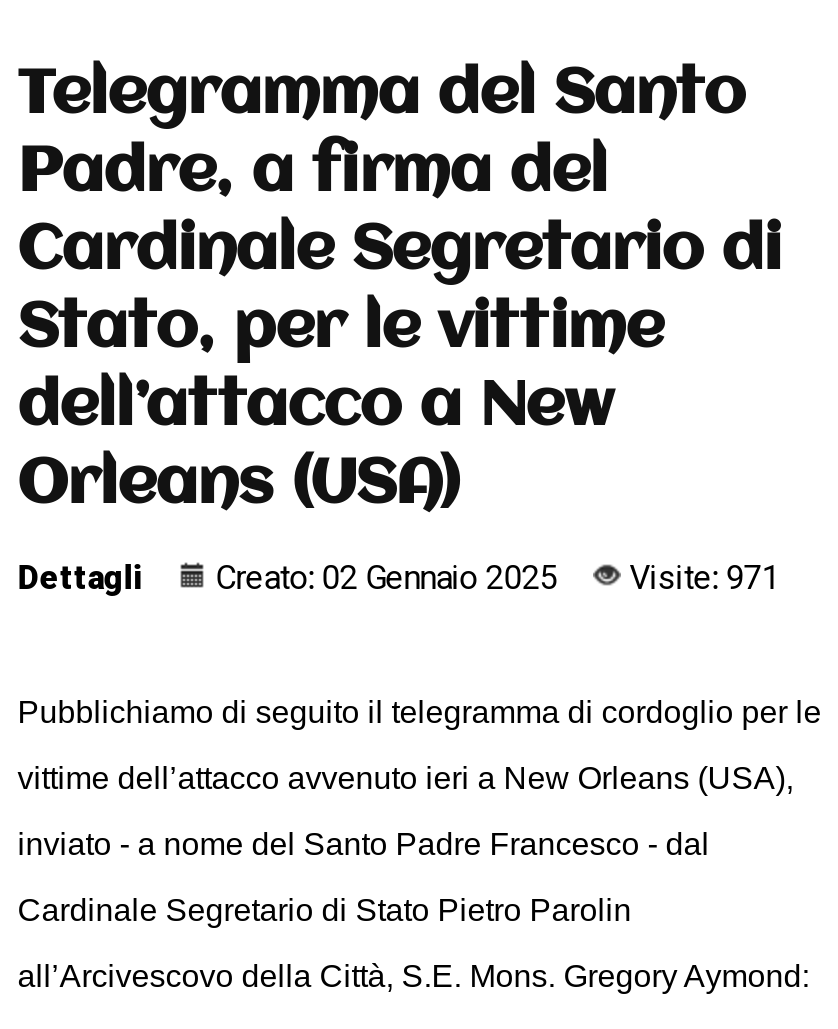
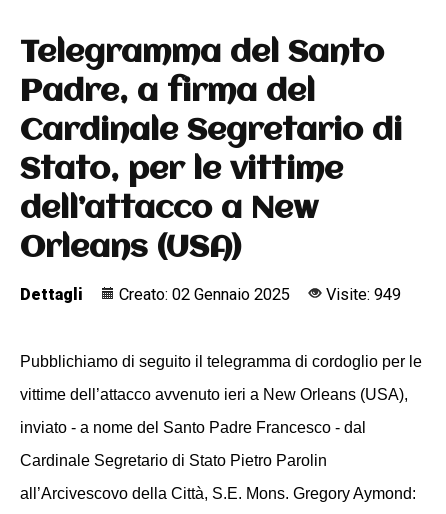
[17,559,779,597] Dettagli Creato: 02 Gennaio 2025 Visite: 971 -> [20,285,401,304] Dettagli Creato: 02 Gennaio 2025 Visite: 949

